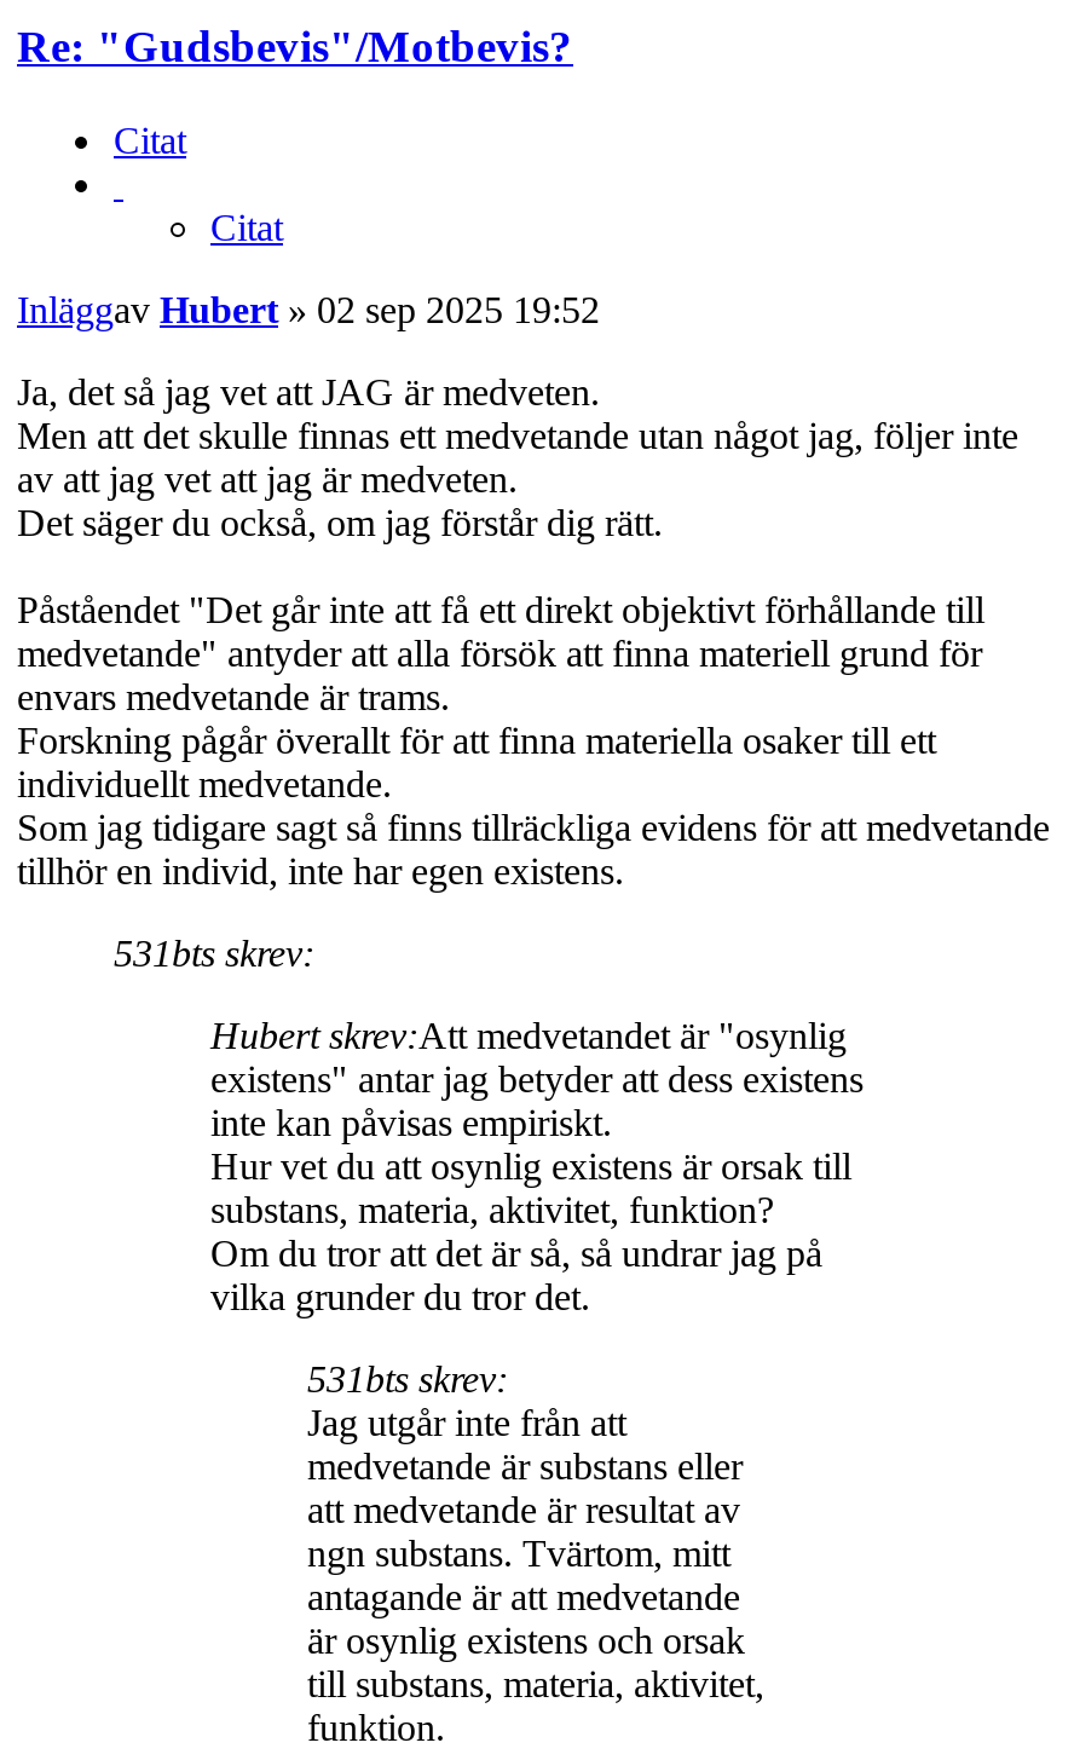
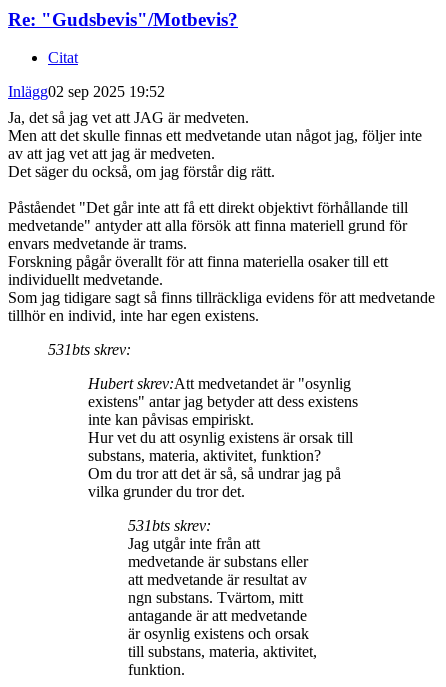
[17,206,600,330] Citat | Inläggav Hubert» 02 sep 2025 19:52 -> [8,83,165,100] Inlägg02 sep 2025 19:52

